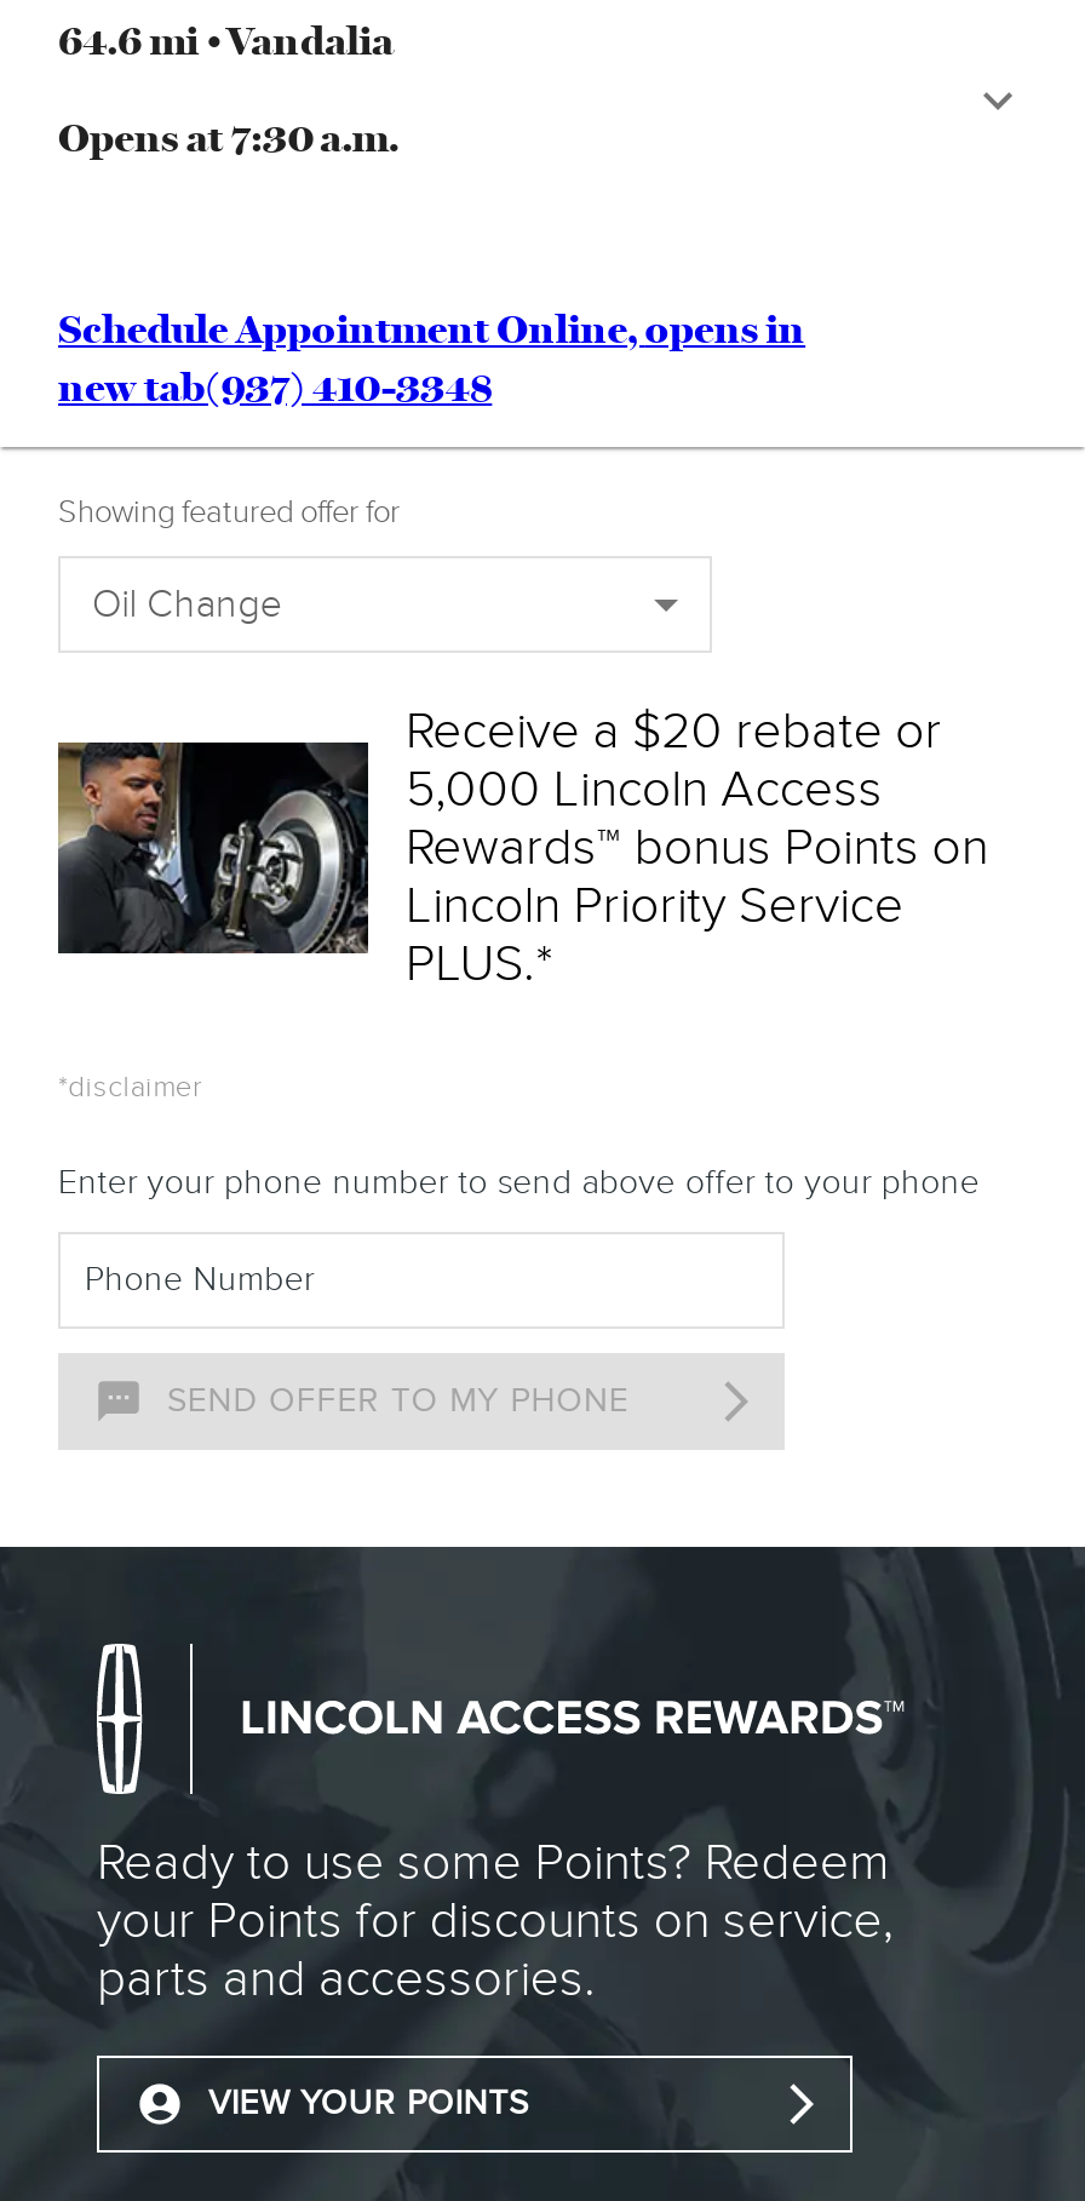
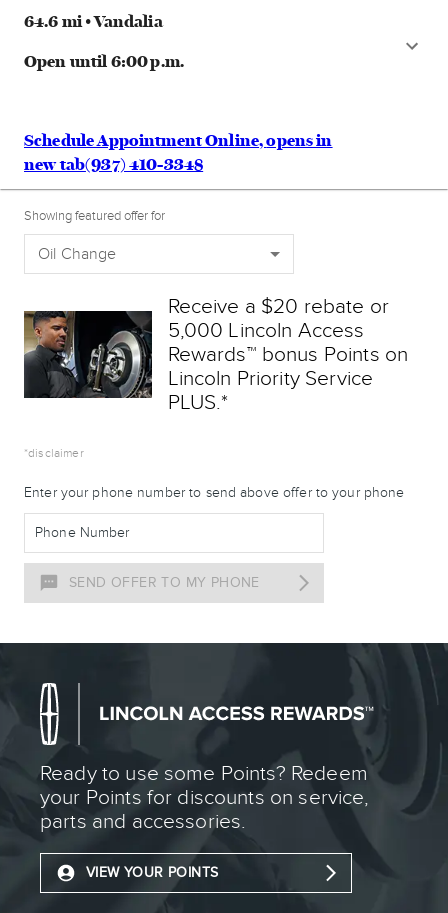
[58,116,399,162] Opens at 7:30 a.m. -> [24,52,184,71] Open until 6:00 p.m.

